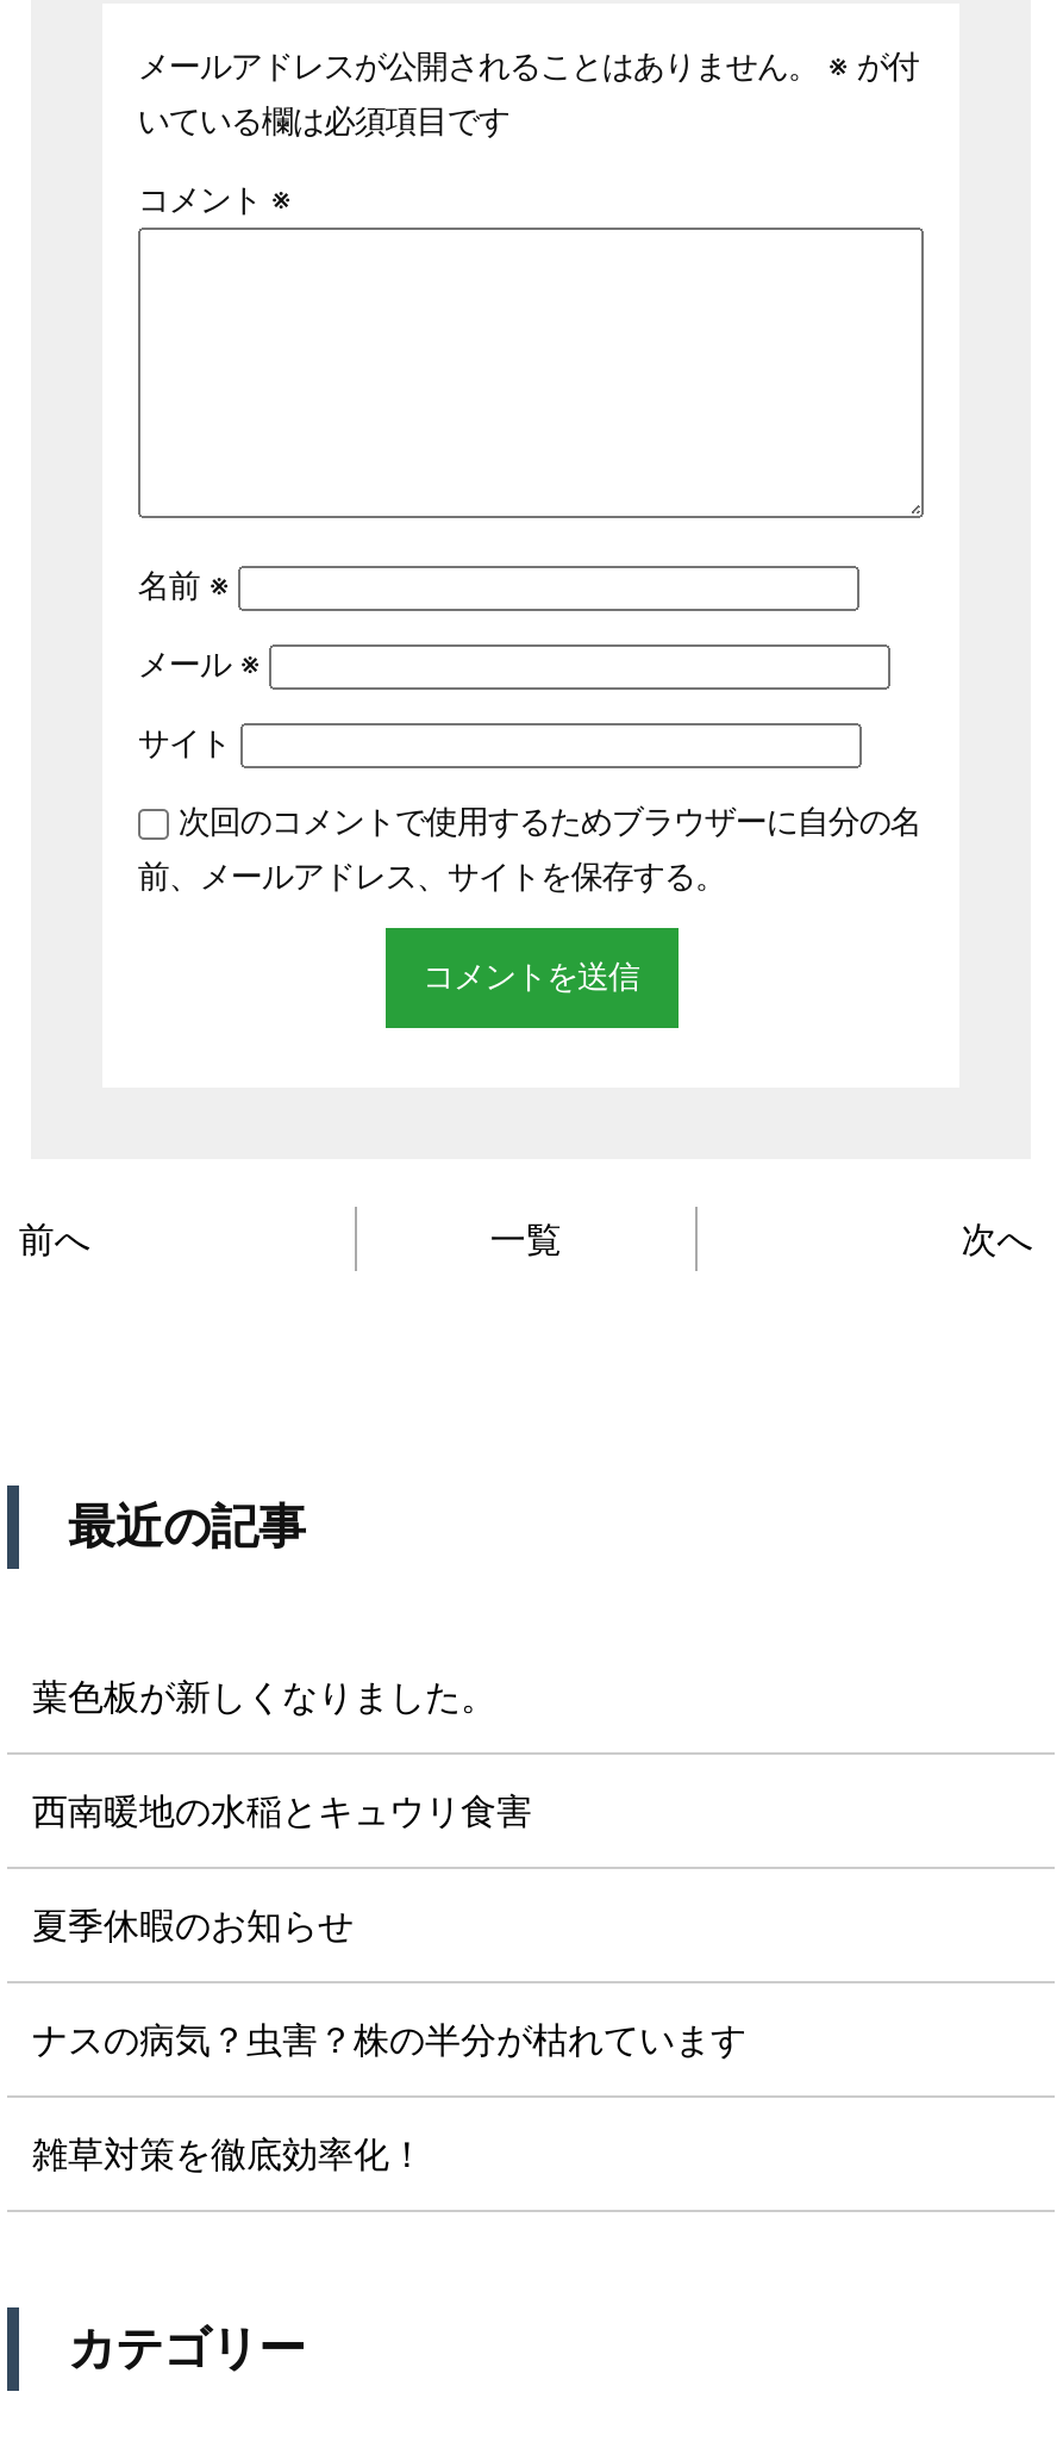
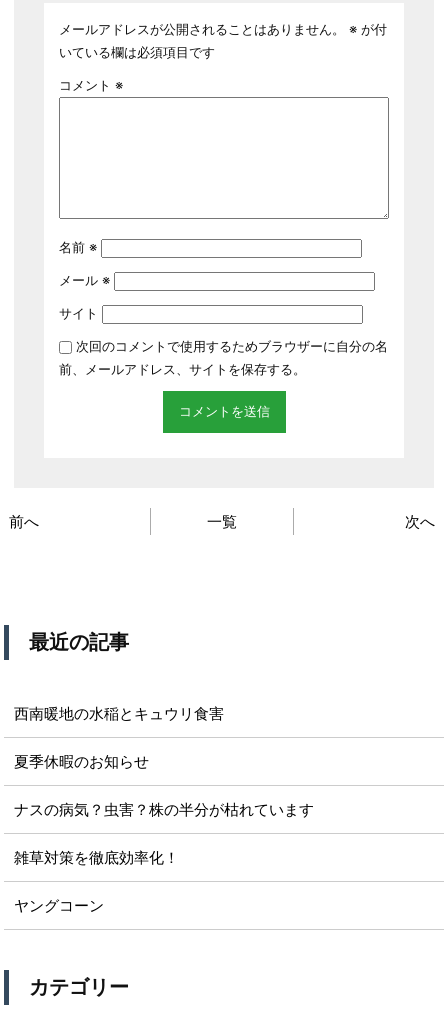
[32,1675,496,1720] 葉色板が新しくなりました。 -> none
moved [32,1789,746,2178] -> [14,704,314,867]: 西南暖地の水稲とキュウリ食害 | 夏季休暇のお知らせ | ナスの病気？虫害？株の半分が枯れています | 雑草対策を徹底効率化！
none -> [14,896,104,915] ヤングコーン

